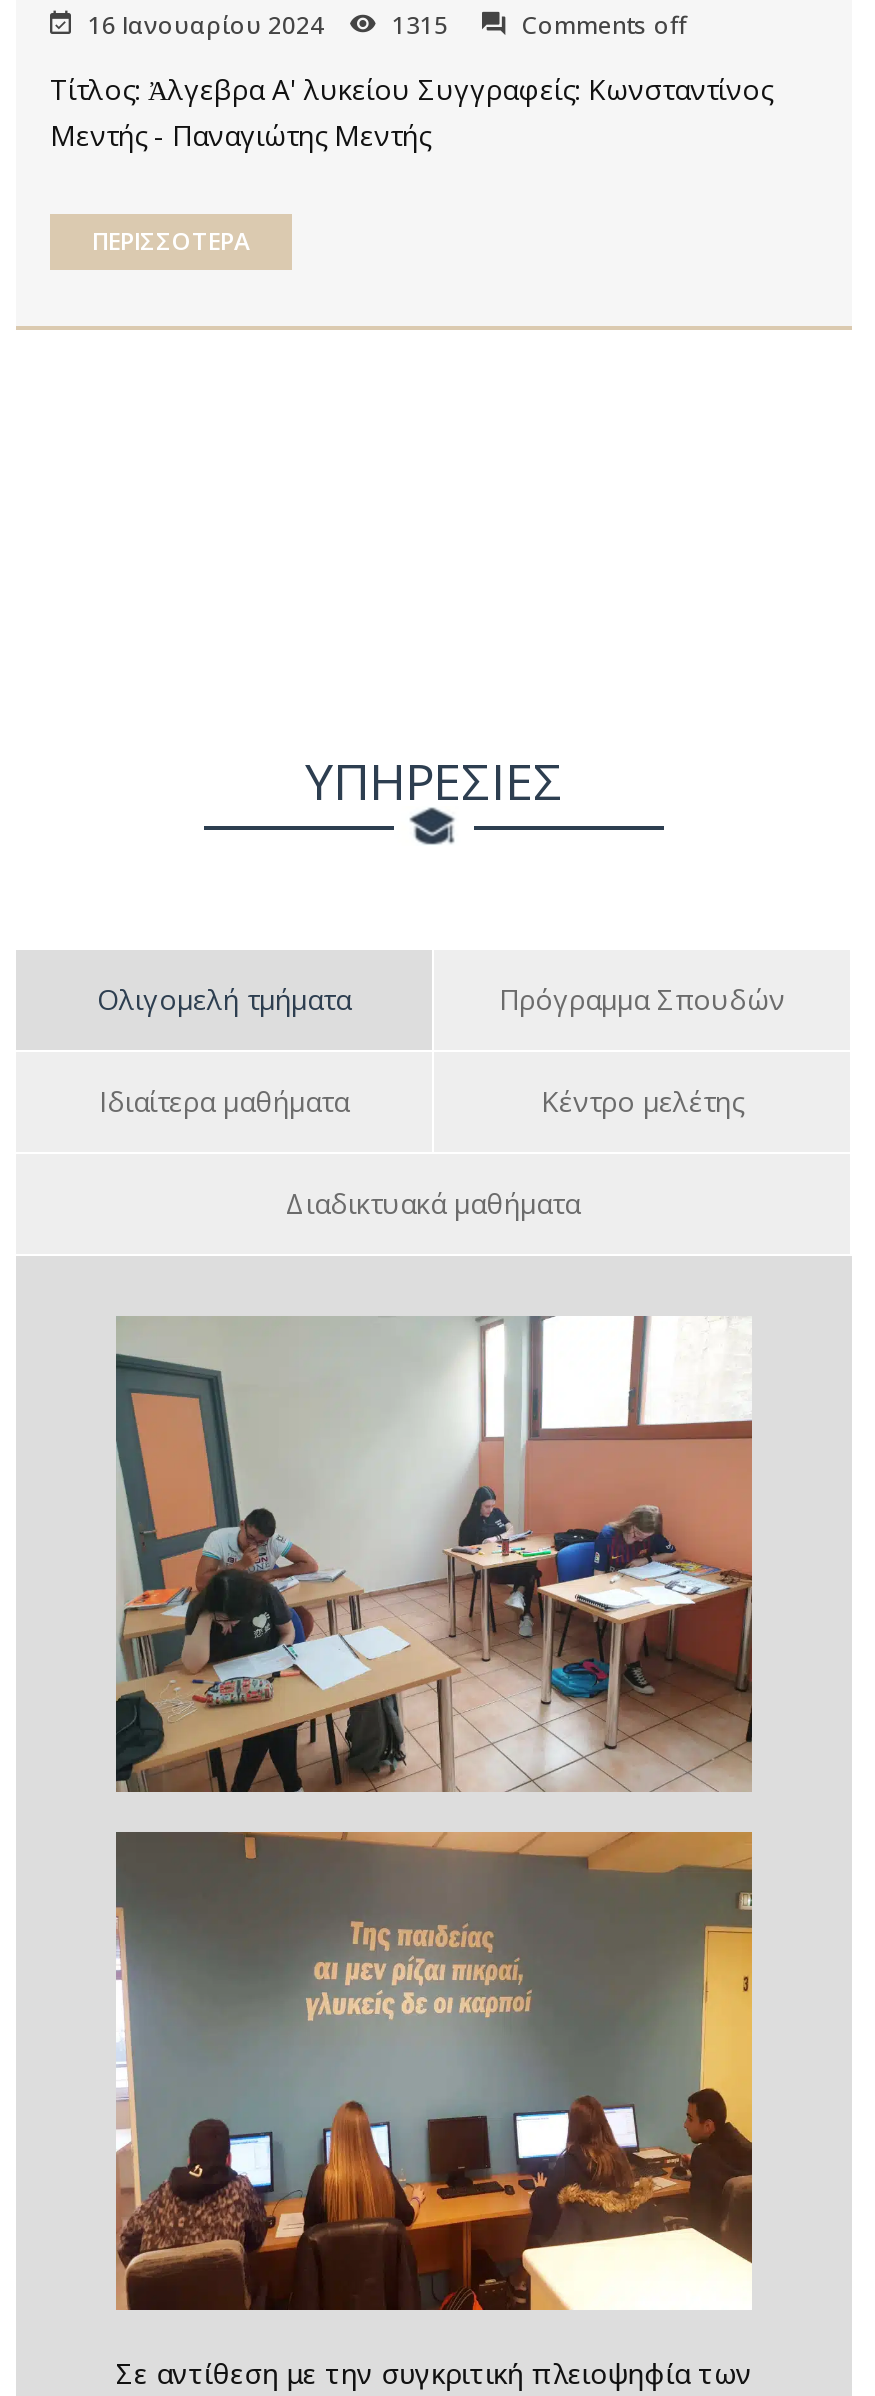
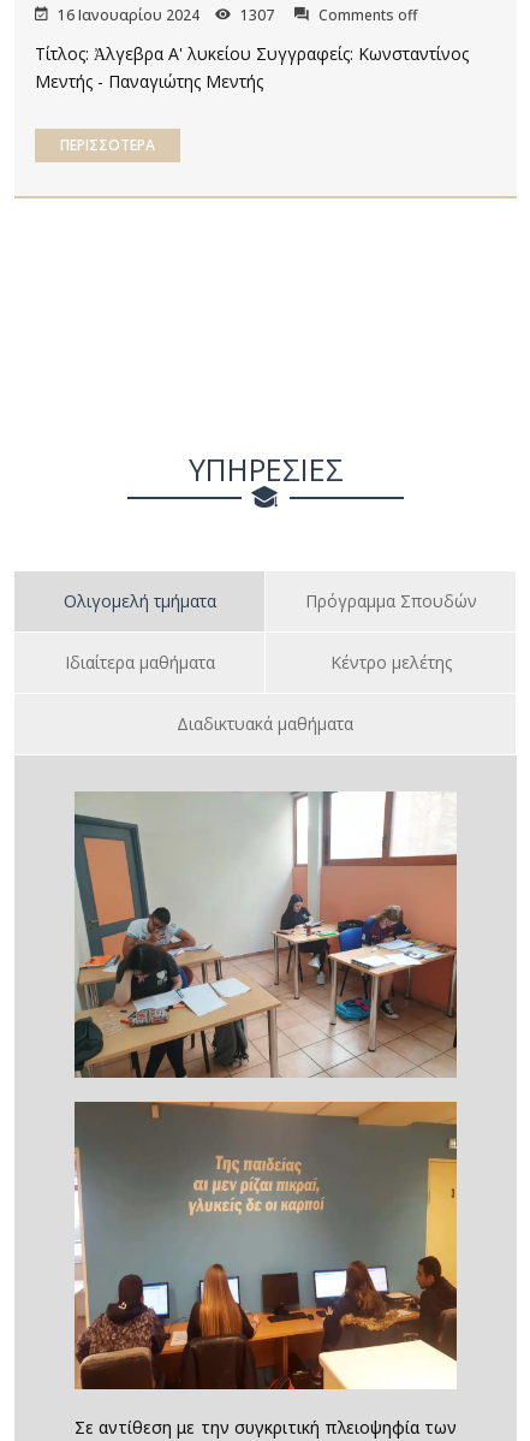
[88,8,448,42] 16 Ιανουαρίου 2024 1315 -> [58,5,274,25] 16 Ιανουαρίου 2024 1307

